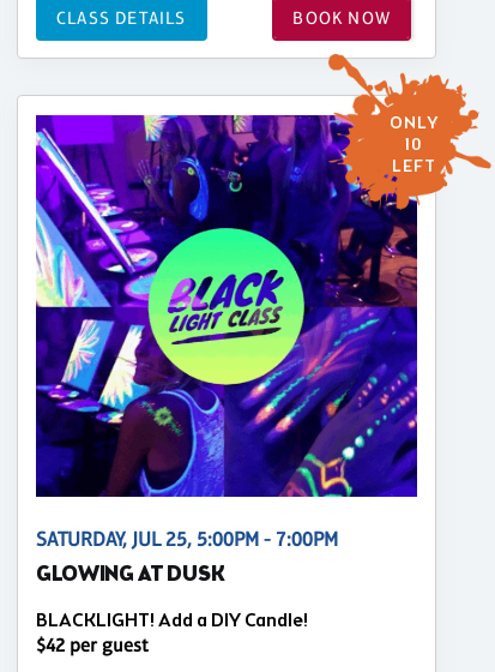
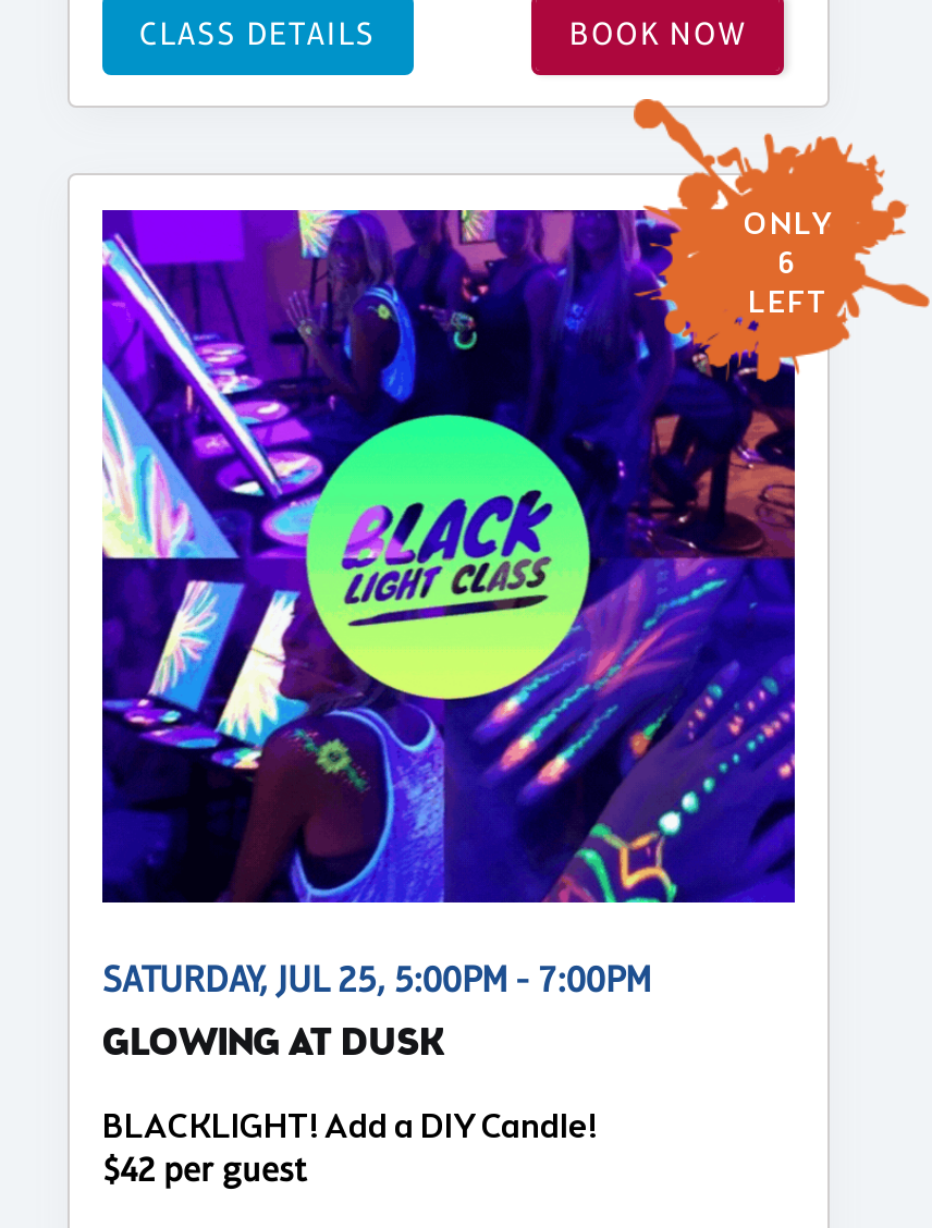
[405,134,422,157] 10 -> [778,244,798,285] 6

